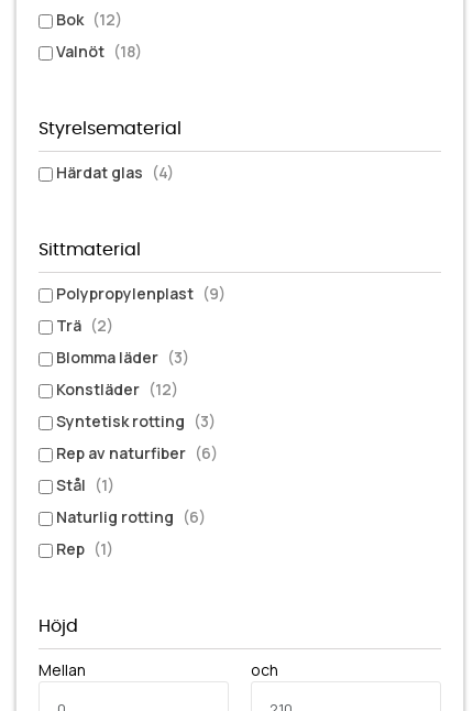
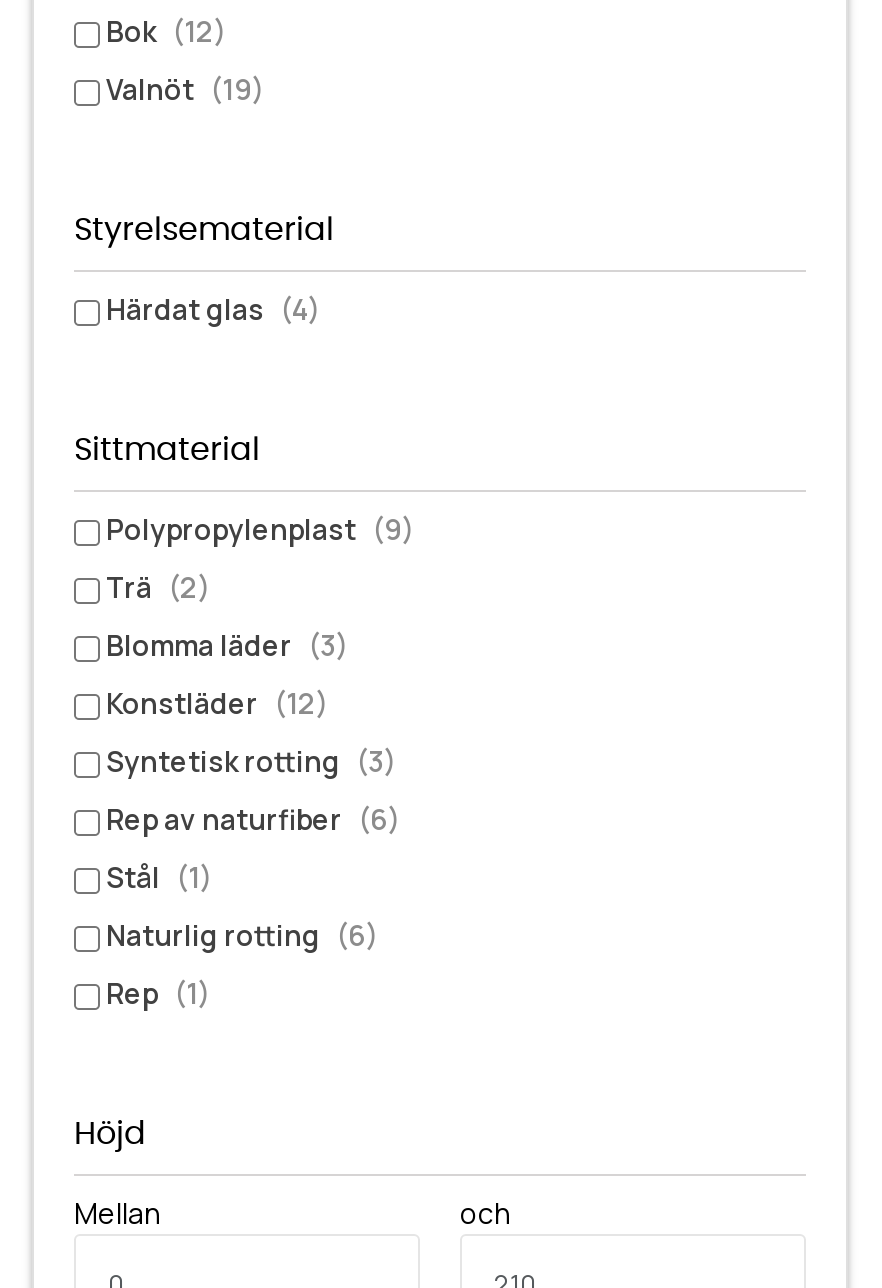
[56,41,142,62] Valnöt (18) -> [106,70,264,108] Valnöt (19)

